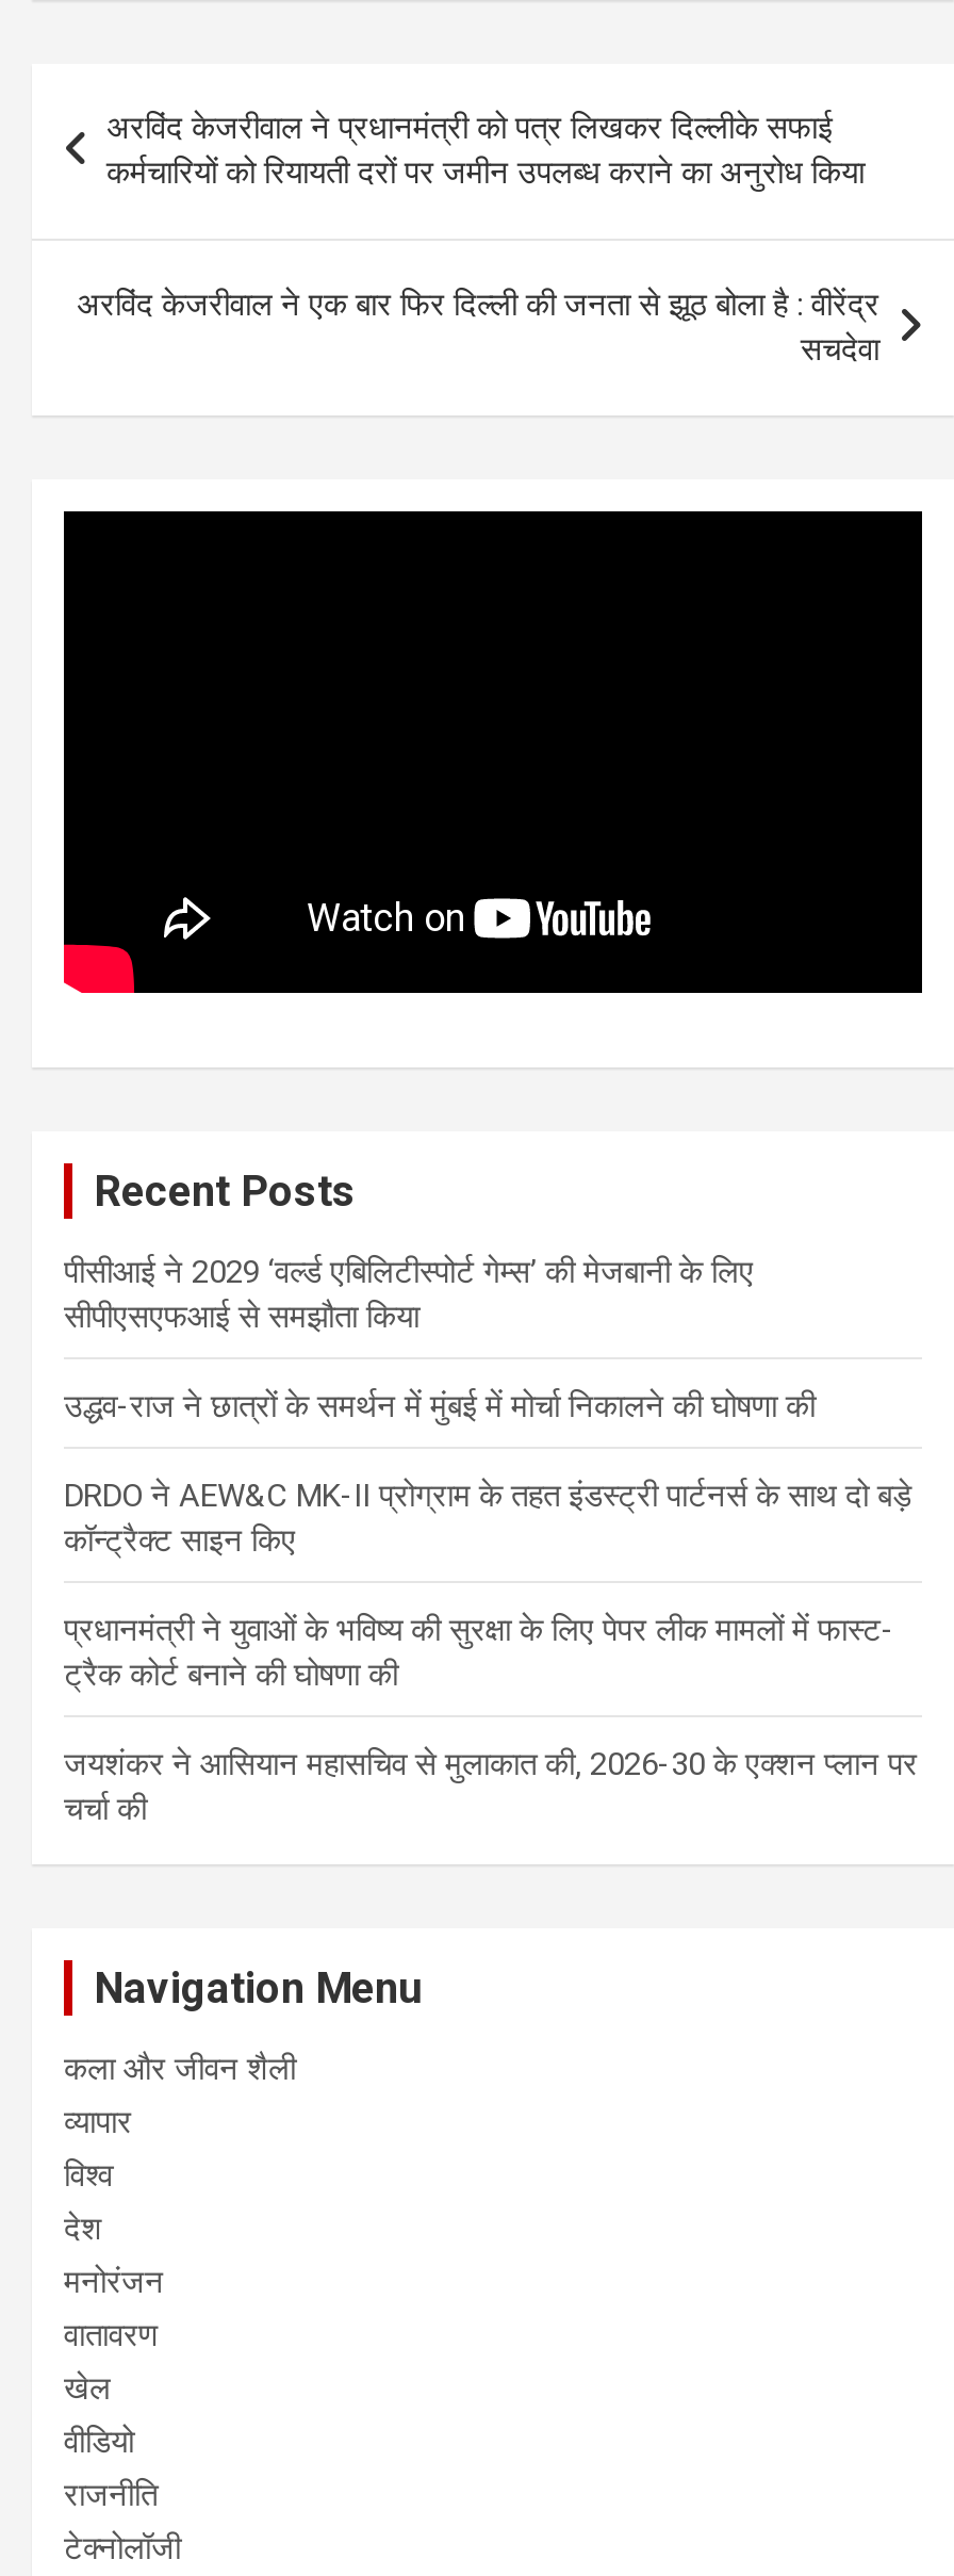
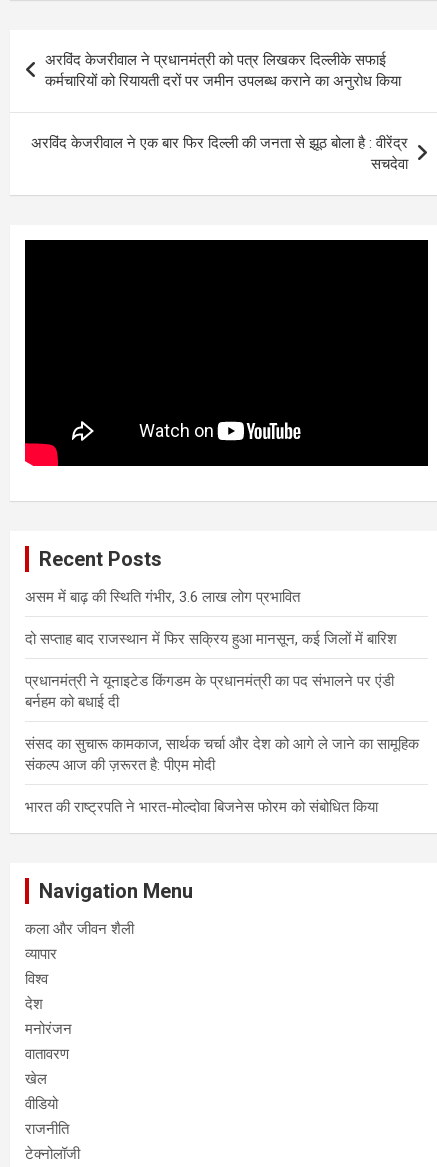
[64,1254,754,1337] पीसीआई ने 2029 ‘वर्ल्ड एबिलिटीस्पोर्ट गेम्स’ की मेजबानी के लिए | सीपीएसएफआई से समझौता किया -> [25,588,300,606] असम में बाढ़ की स्थिति गंभीर, 3.6 लाख लोग प्रभावित
[64,1388,816,1426] उद्धव-राज ने छात्रों के समर्थन में मुंबई में मोर्चा निकालने की घोषणा की -> [25,630,397,648] दो सप्ताह बाद राजस्थान में फिर सक्रिय हुआ मानसून, कई जिलों में बारिश
[64,1478,911,1561] DRDO ने AEW&C MK-II प्रोग्राम के तहत इंडस्ट्री पार्टनर्स के साथ दो बड़े | कॉन्ट्रैक्ट साइन किए -> [25,672,394,711] प्रधानमंत्री ने यूनाइटेड किंगडम के प्रधानमंत्री का पद संभालने पर एंडी | बर्नहम को बधाई दी
[64,1612,894,1695] प्रधानमंत्री ने युवाओं के भविष्य की सुरक्षा के लिए पेपर लीक मामलों में फास्ट- | ट्रैक कोर्ट बनाने की घोषणा की -> [25,735,419,774] संसद का सुचारू कामकाज, सार्थक चर्चा और देश को आगे ले जाने का सामूहिक | संकल्प आज की ज़रूरत है: पीएम मोदी
[64,1746,918,1829] जयशंकर ने आसियान महासचिव से मुलाकात की, 2026-30 के एक्शन प्लान पर | चर्चा की -> [25,798,378,816] भारत की राष्ट्रपति ने भारत-मोल्दोवा बिजनेस फोरम को संबोधित किया

